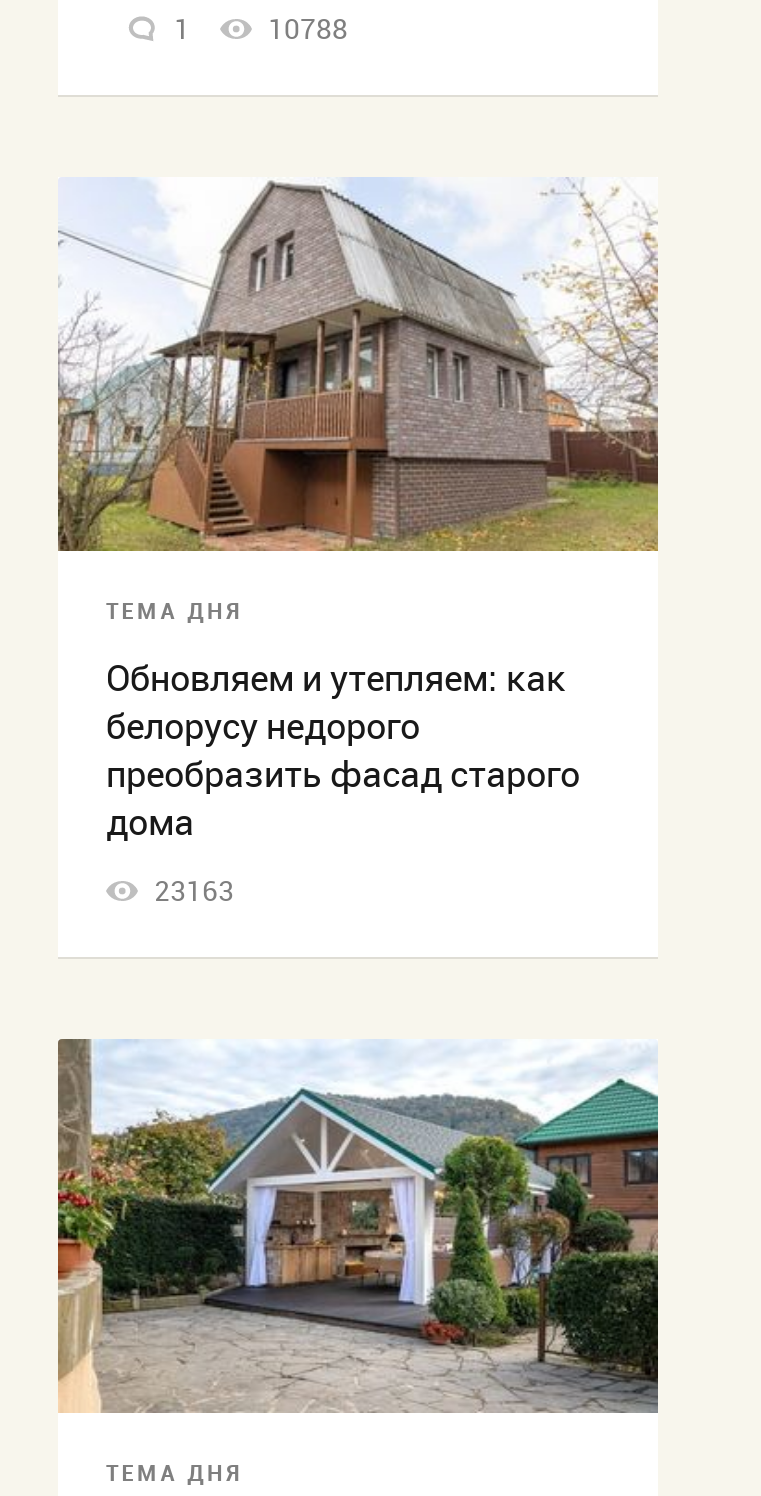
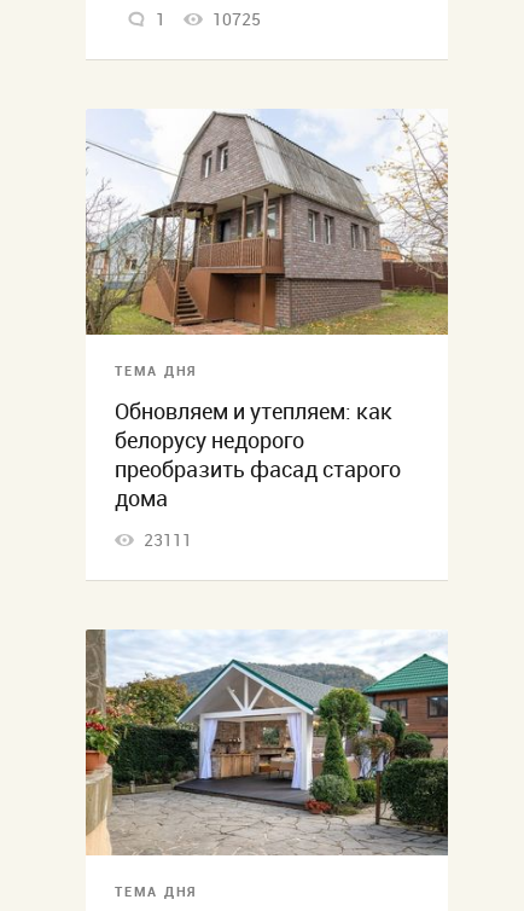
[268,13,348,45] 10788 -> [212,10,261,29] 10725
[154,875,234,907] 23163 -> [144,530,192,550] 23111

